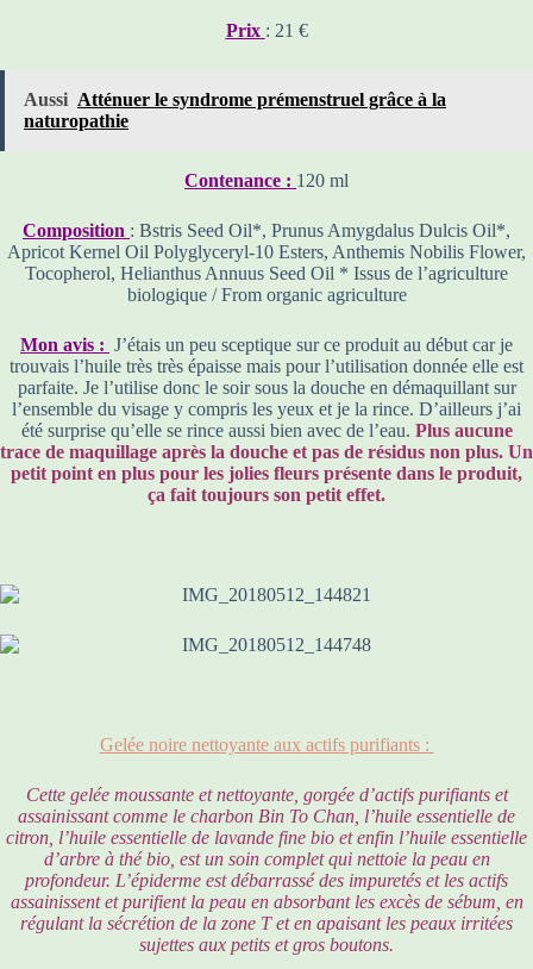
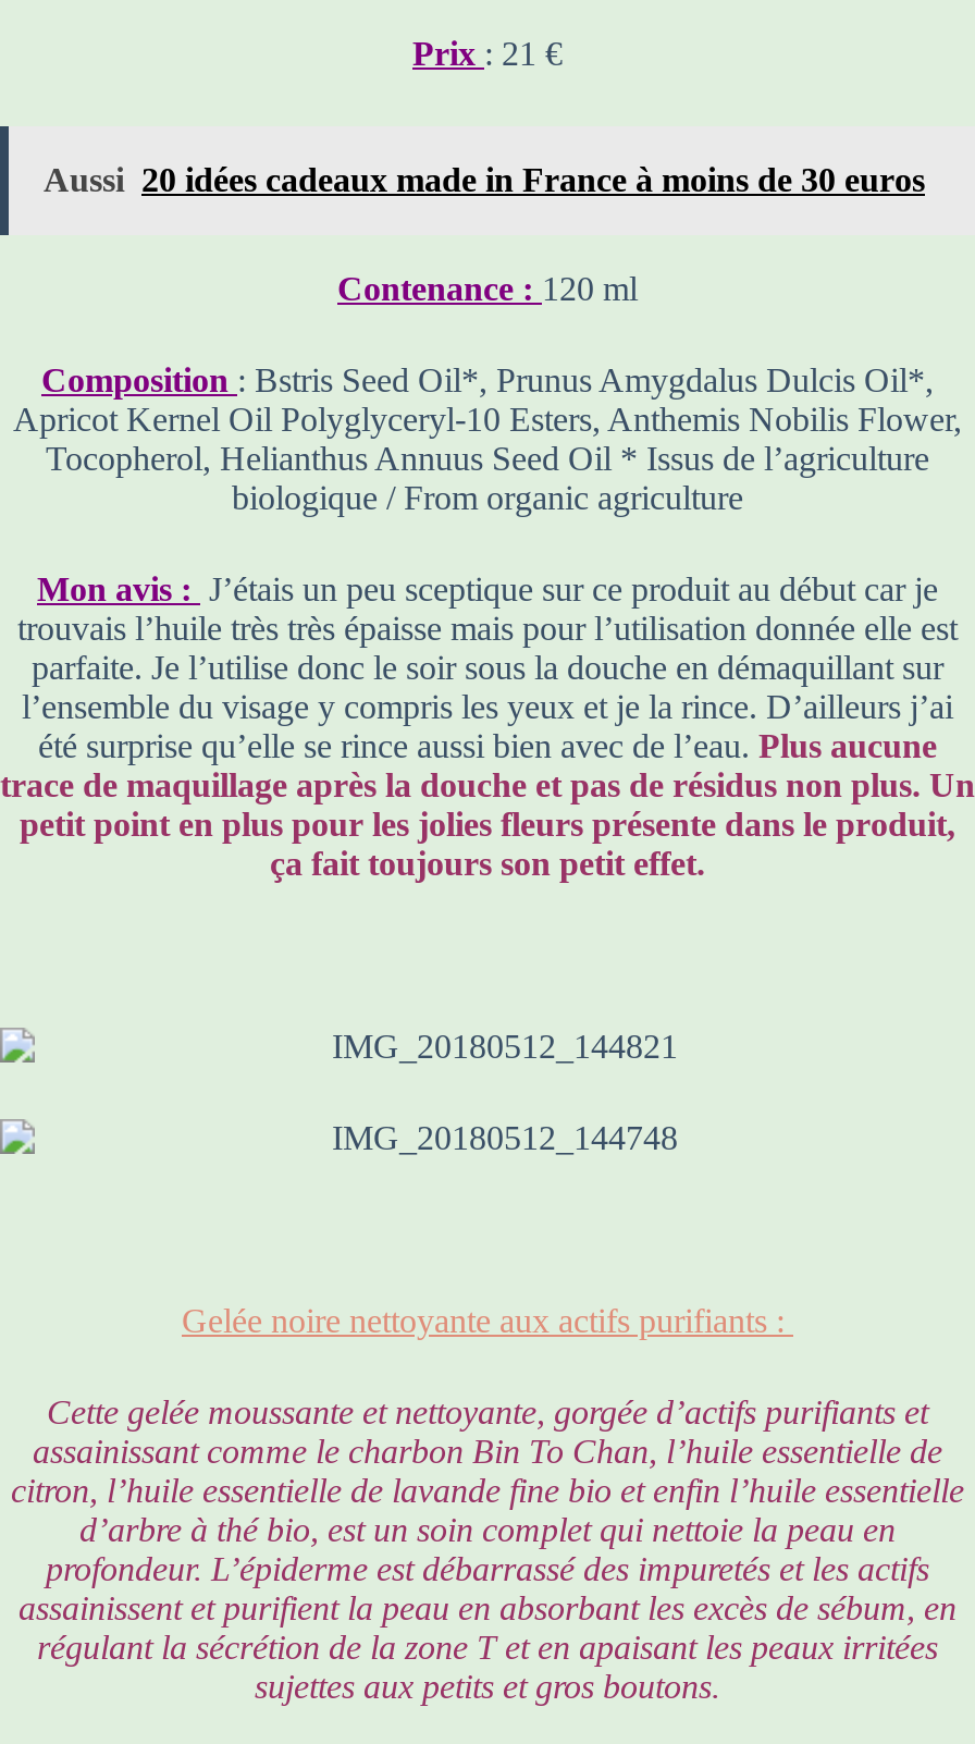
[24,89,446,131] Aussi Atténuer le syndrome prémenstruel grâce à la | naturopathie -> [44,161,925,198] Aussi 20 idées cadeaux made in France à moins de 30 euros

